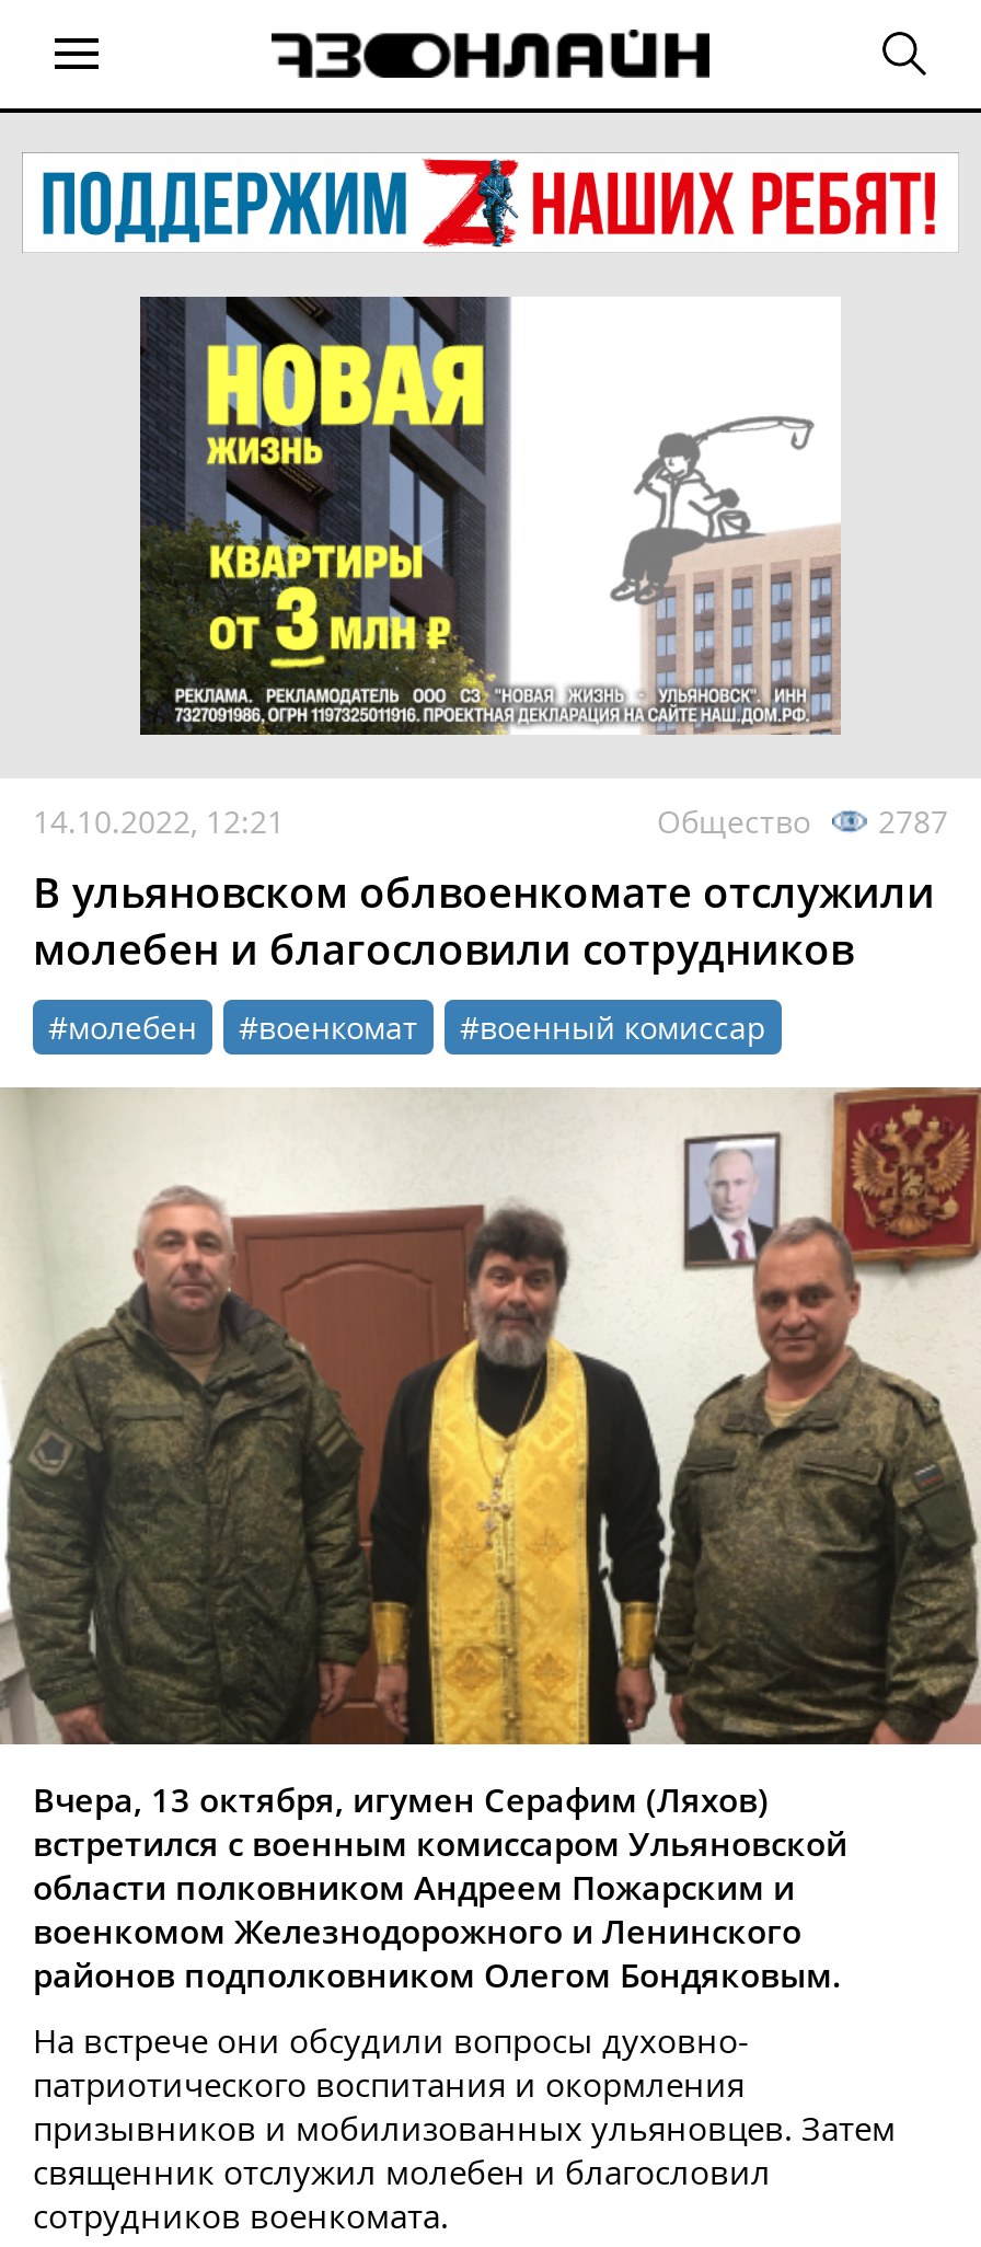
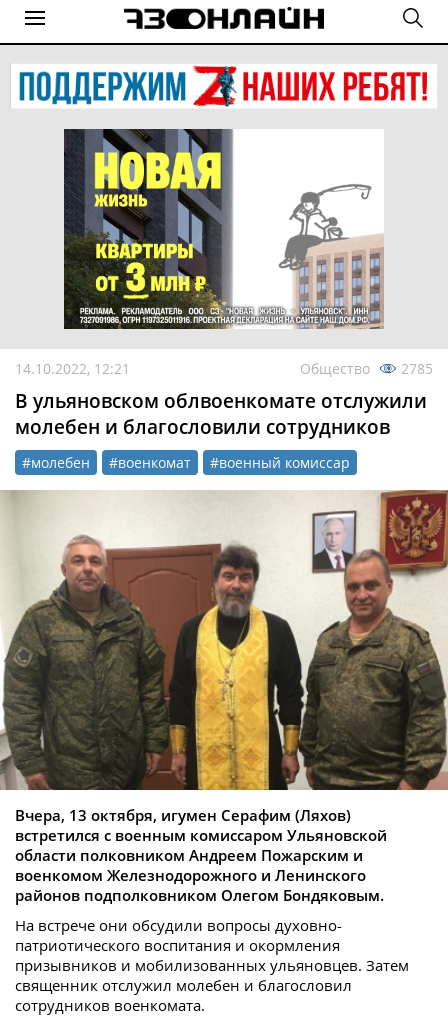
[657,801,948,842] Общество 2787 -> [300,359,433,378] Общество 2785

